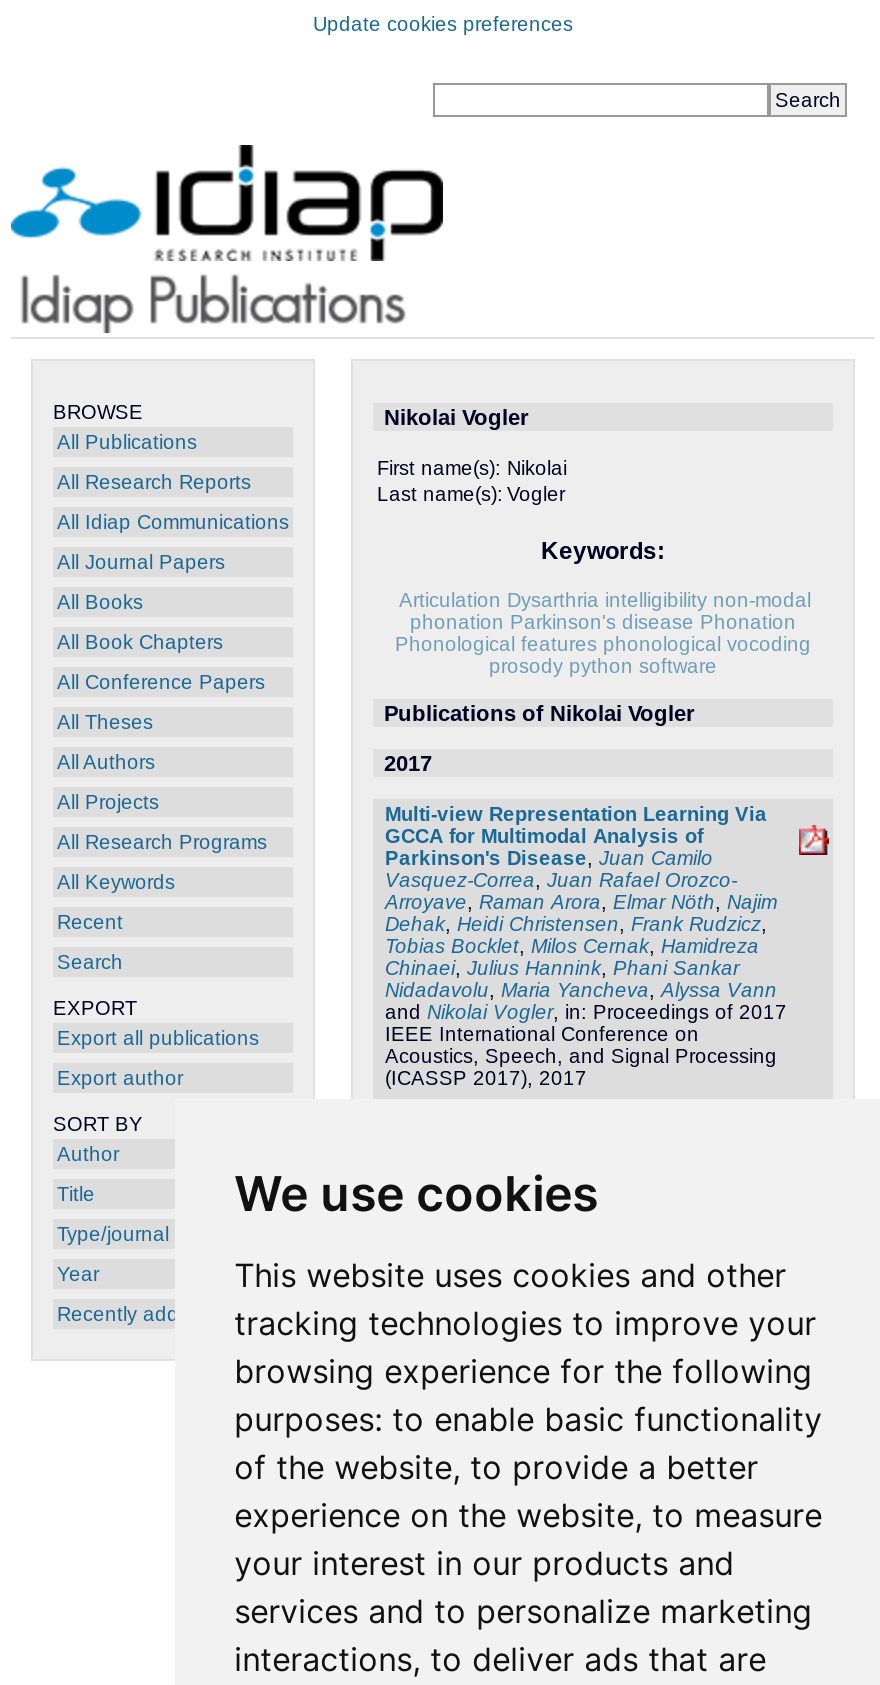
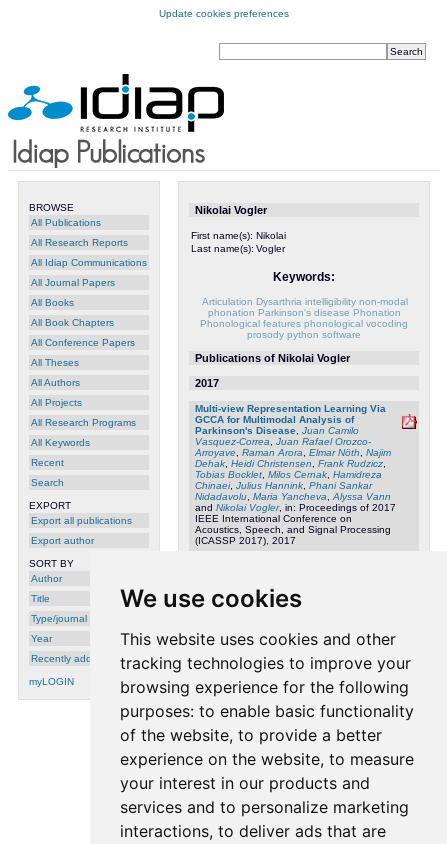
none -> [29,676,74,687] myLOGIN

